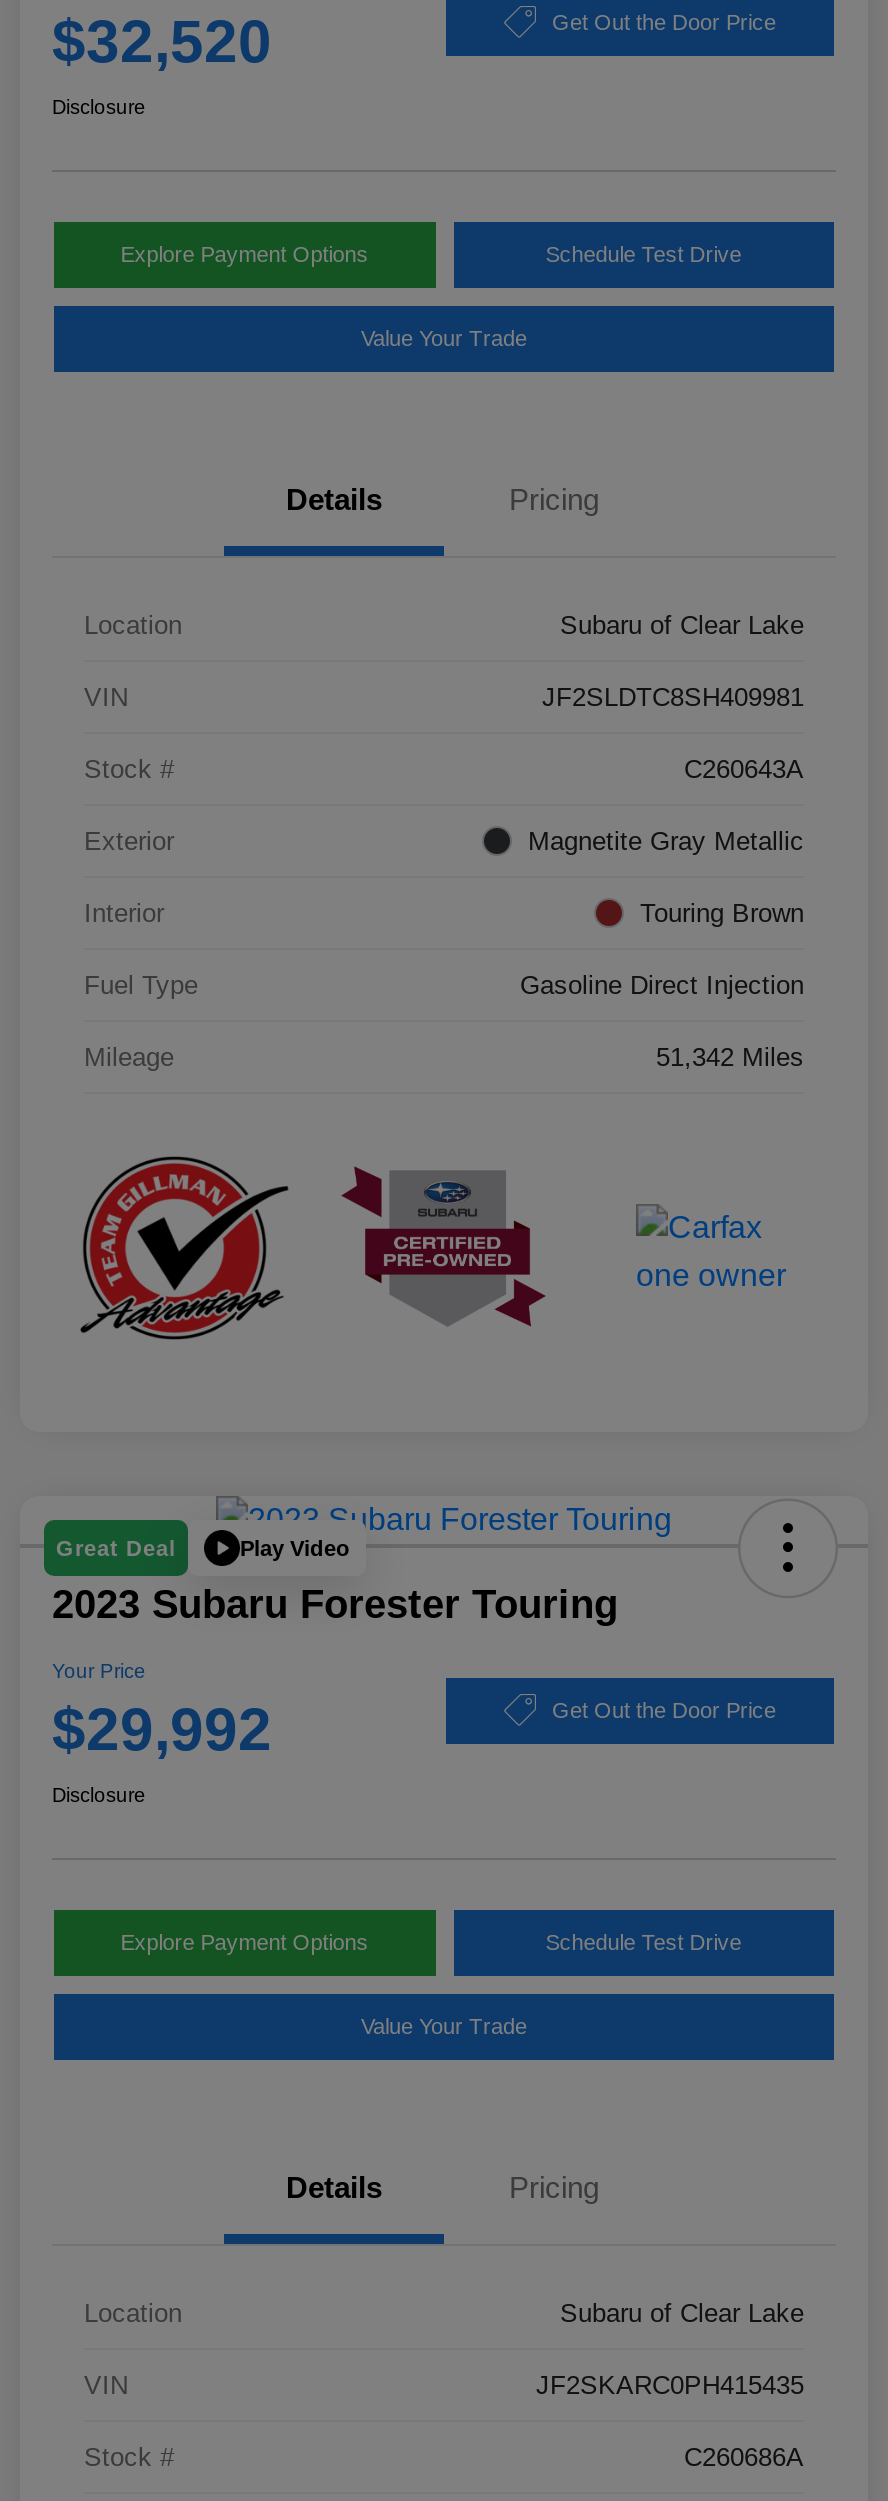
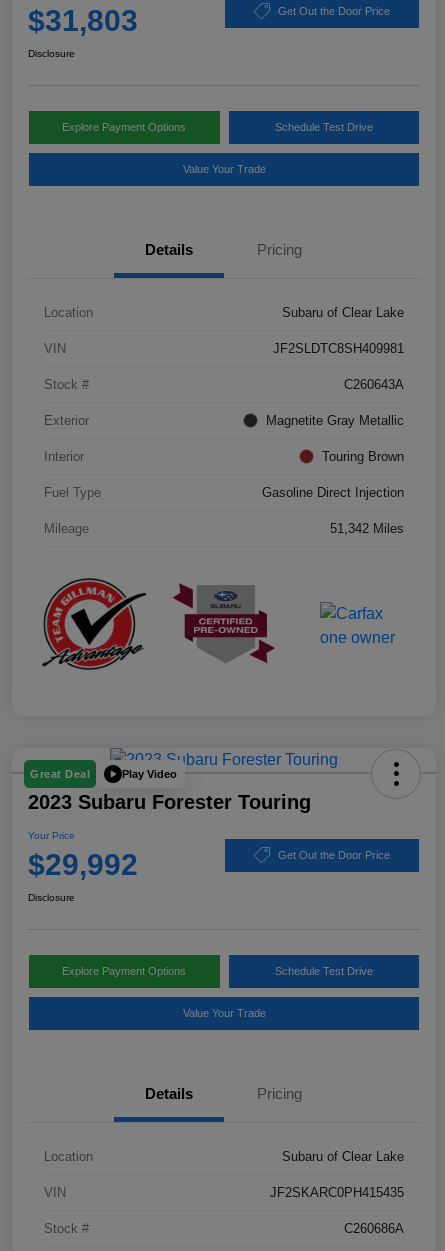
[52,8,272,74] $32,520 -> [28,4,138,37] $31,803

